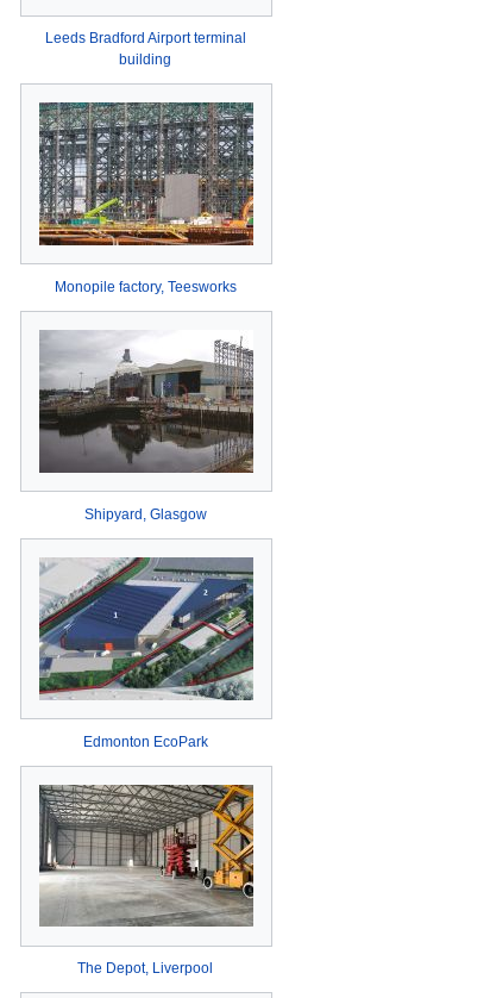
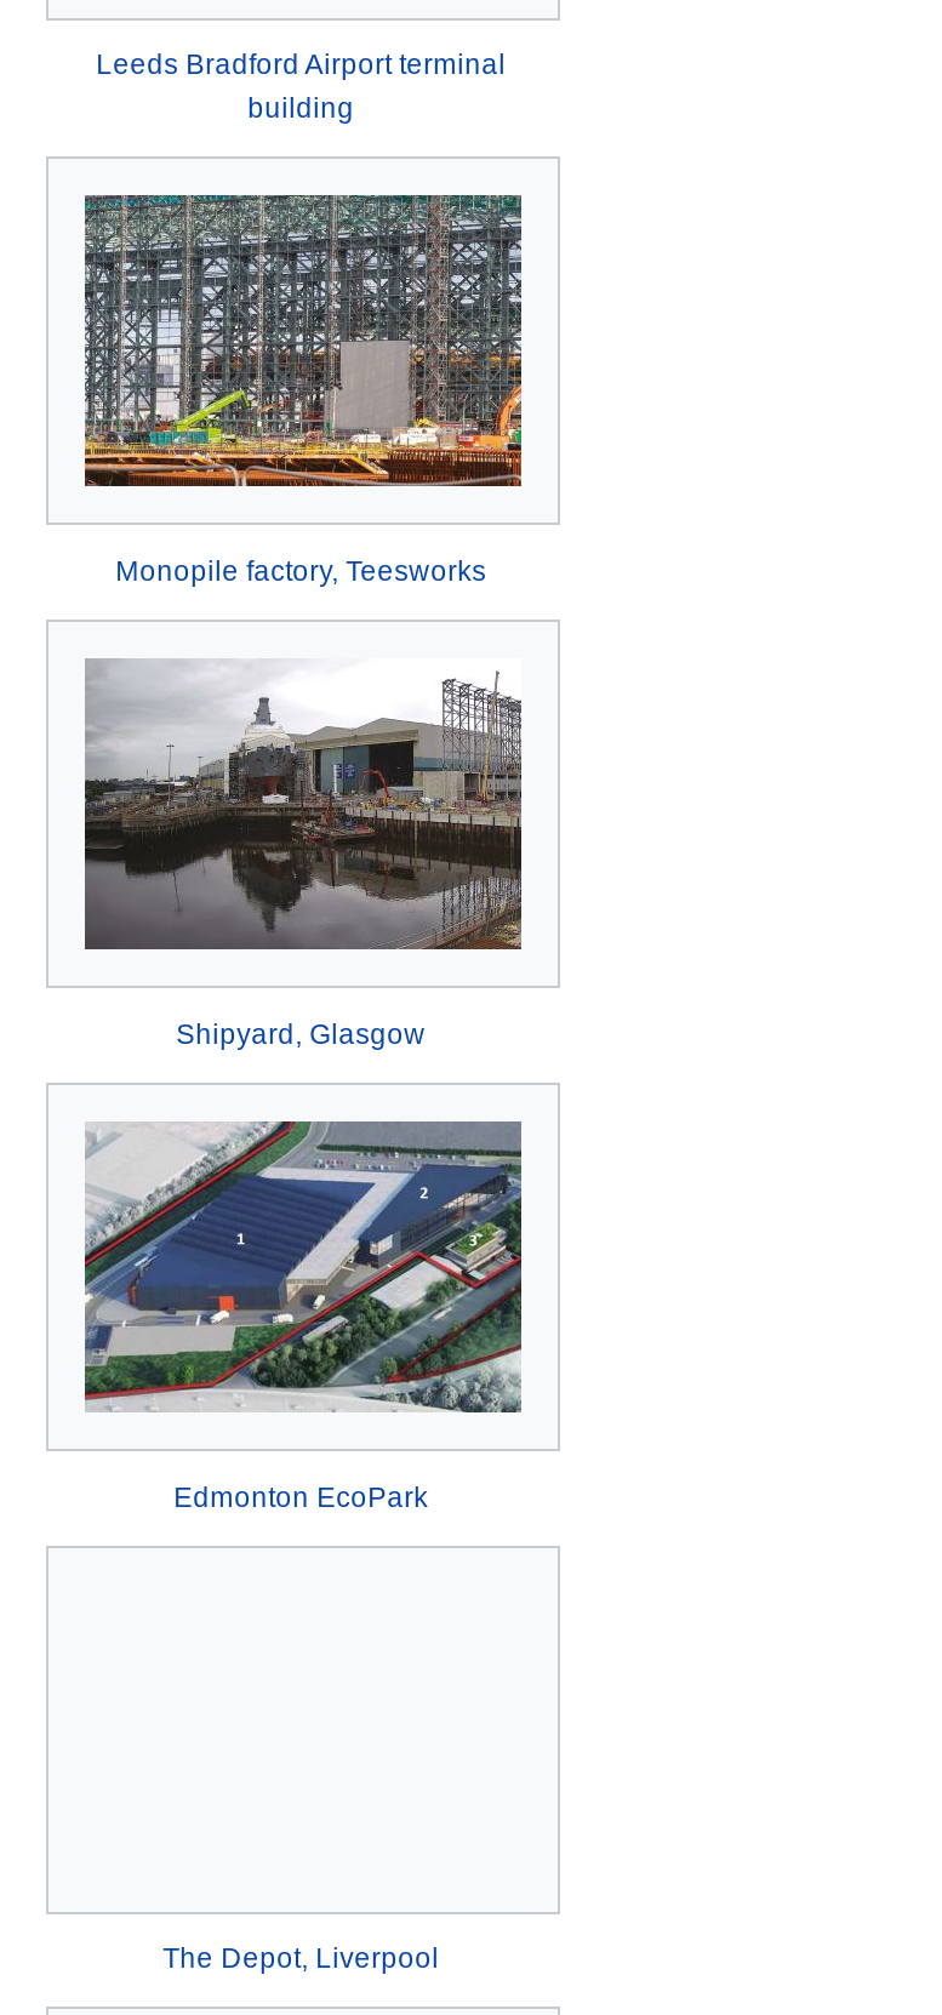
[38,784,255,928] [image] -> none

